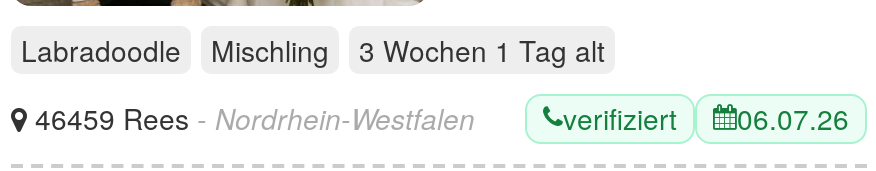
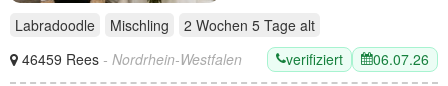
[359,30,605,70] 3 Wochen 1 Tag alt -> [184,15,315,35] 2 Wochen 5 Tage alt

